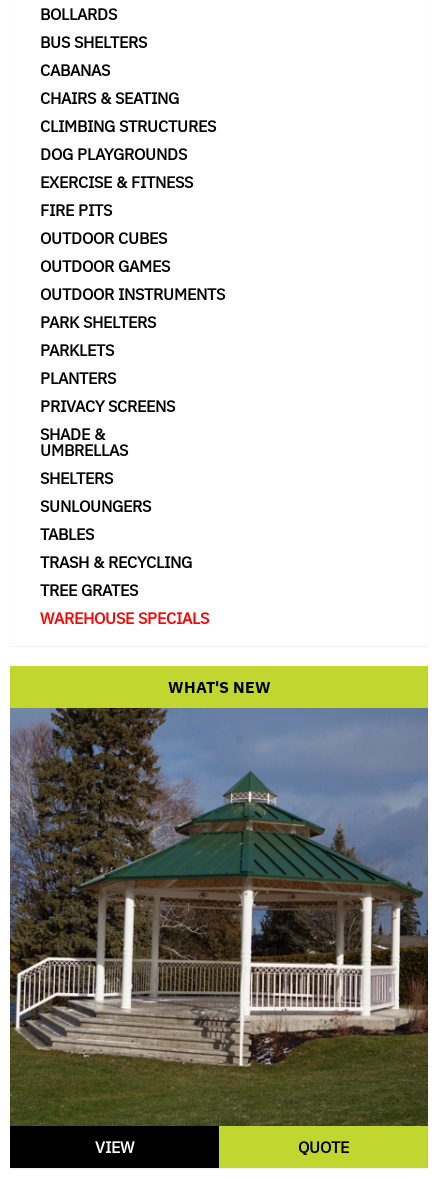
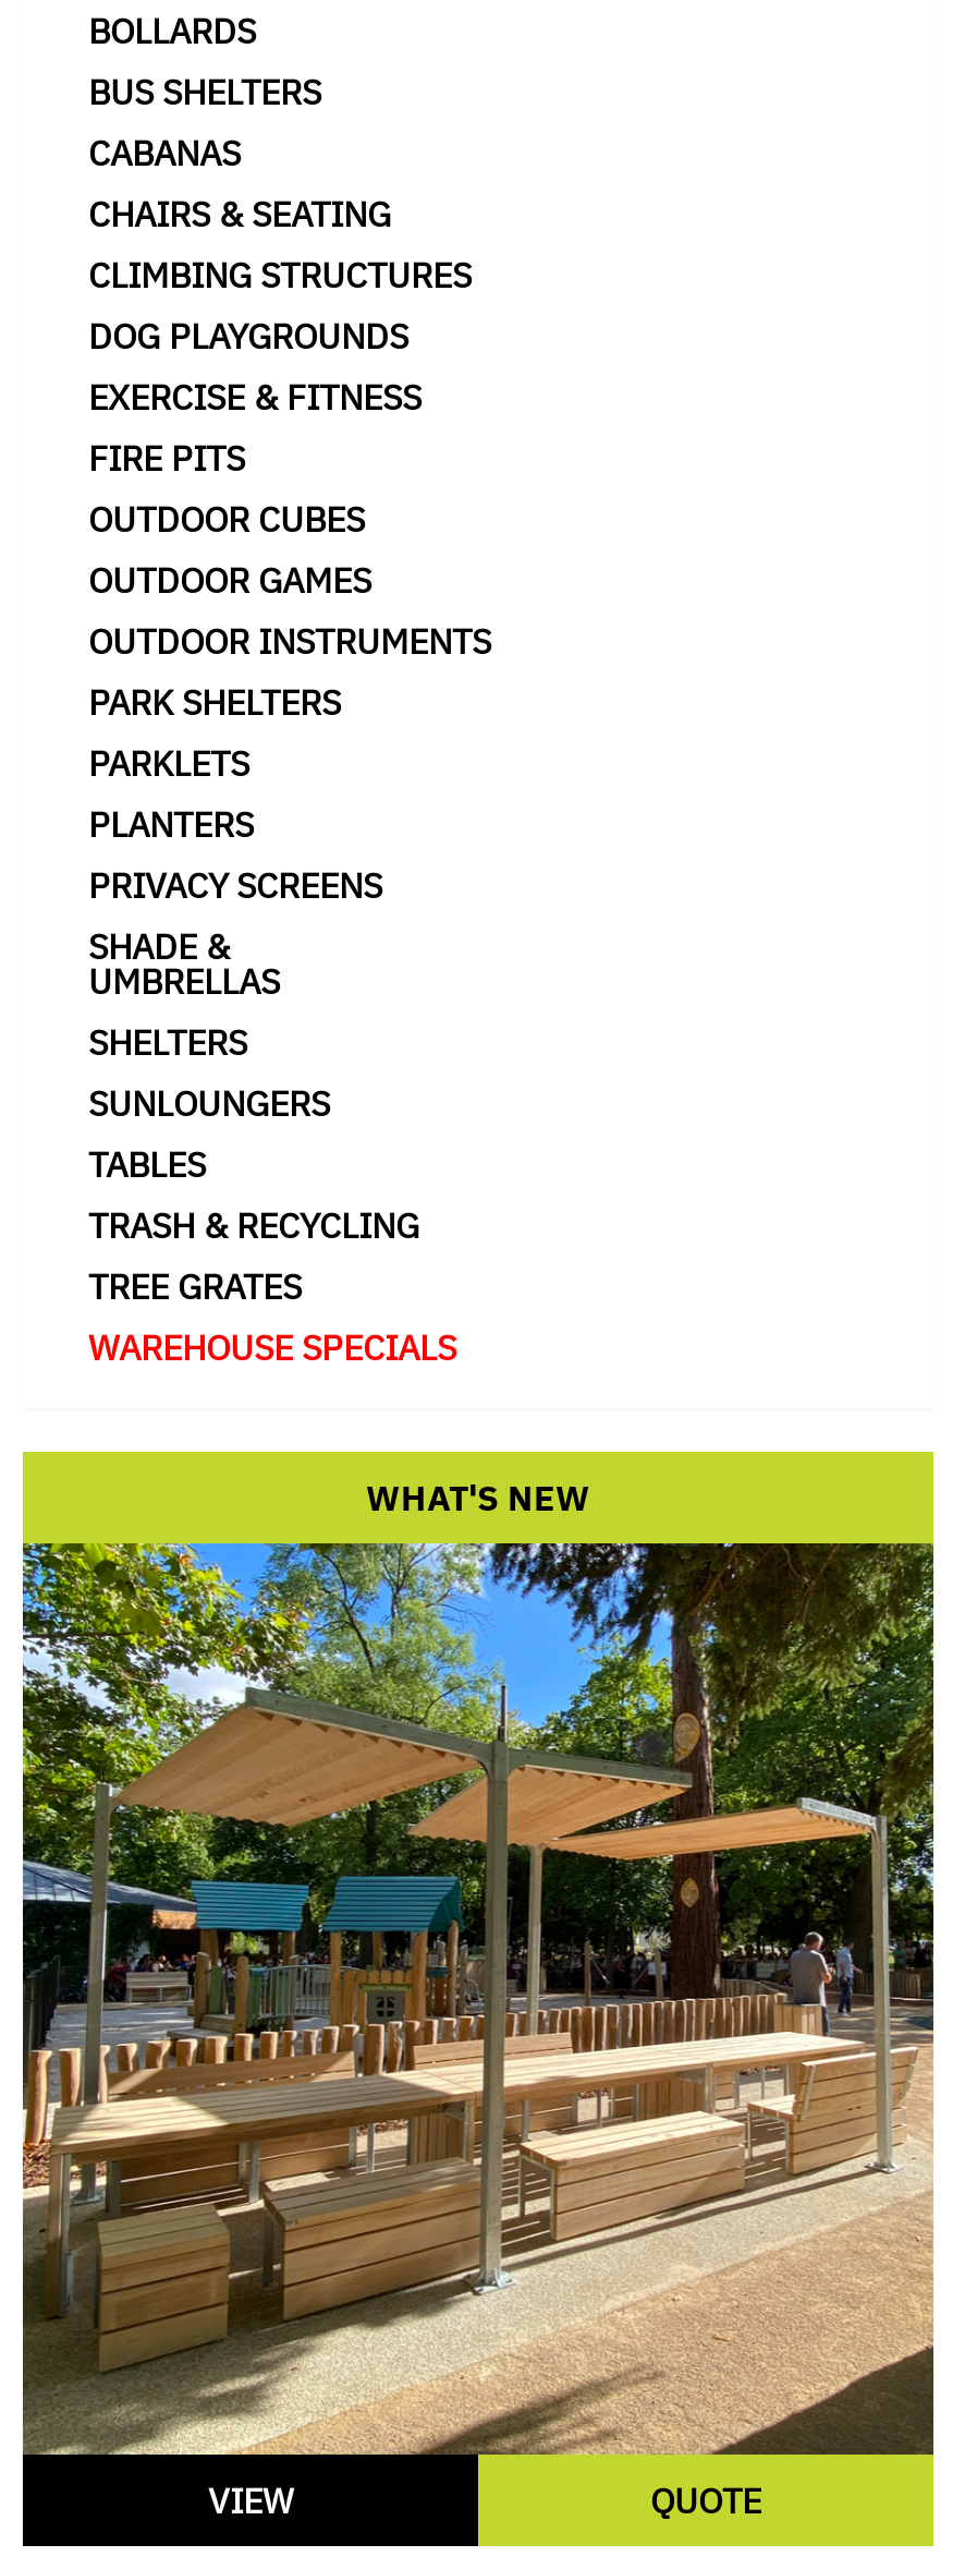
[9,707,429,1127] [image] -> [21,1541,936,2457] [image]

